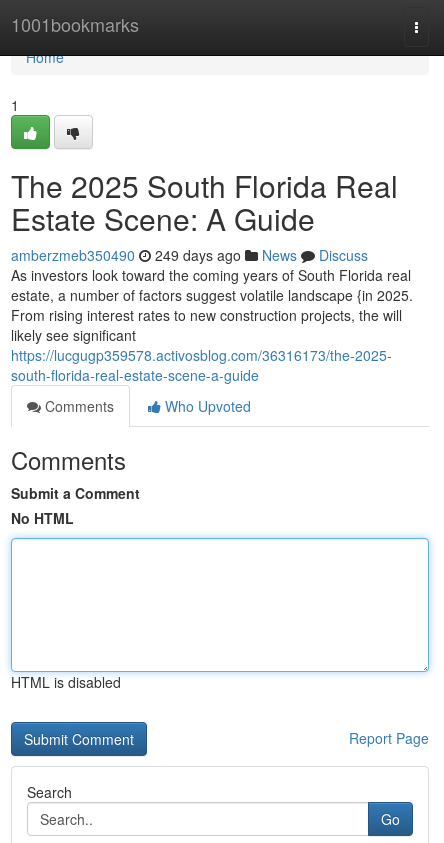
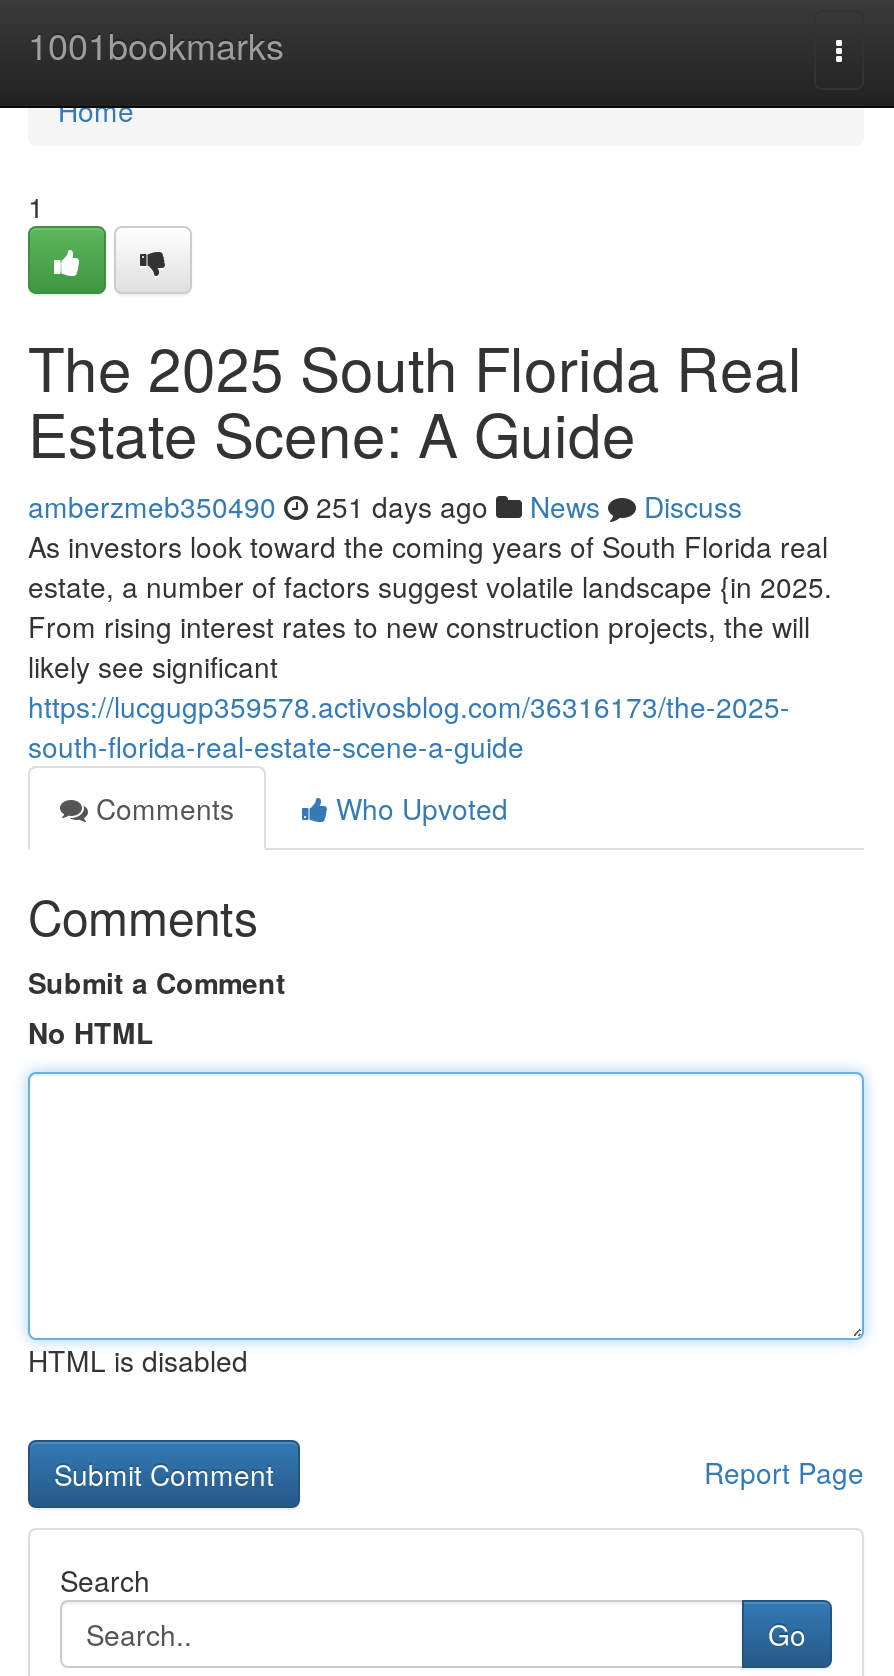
[11,245,368,265] amberzmeb350490 249 days ago News Discuss -> [28,486,742,526] amberzmeb350490 251 days ago News Discuss

